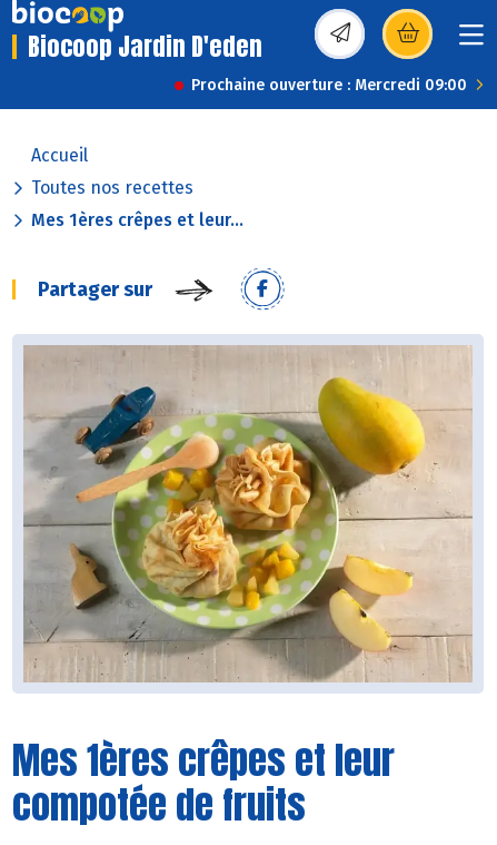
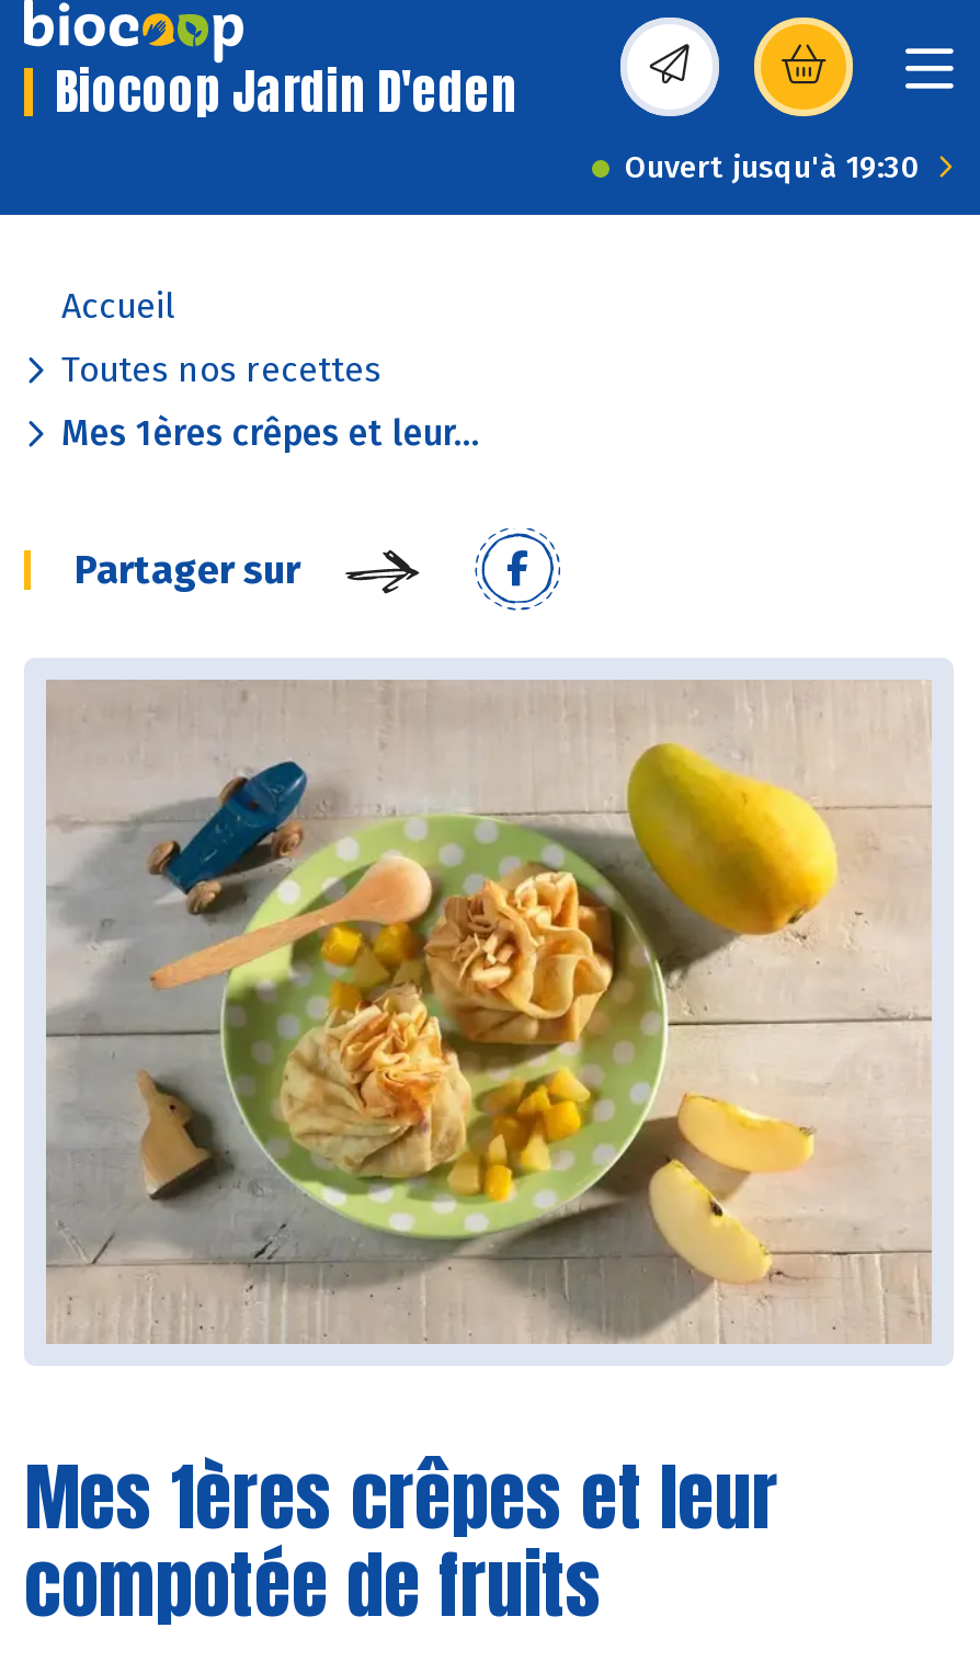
[191,76,467,95] Prochaine ouverture : Mercredi 09:00 -> [625,149,921,186] Ouvert jusqu'à 19:30

